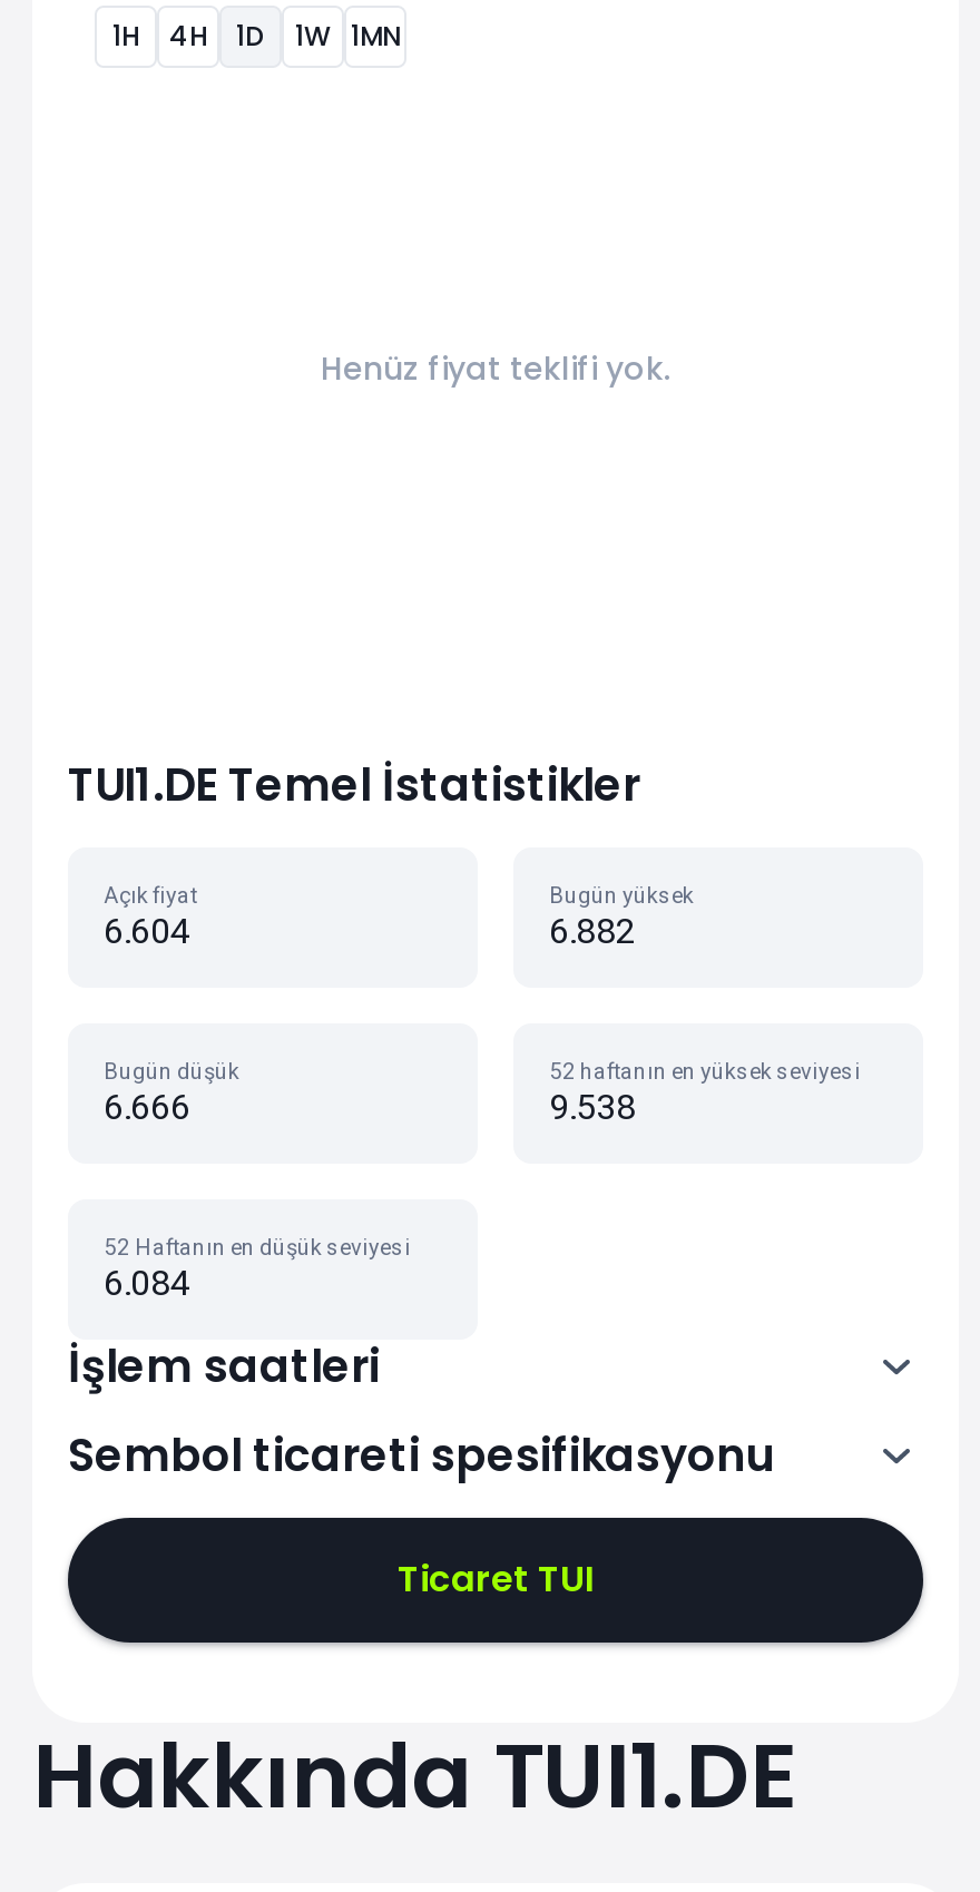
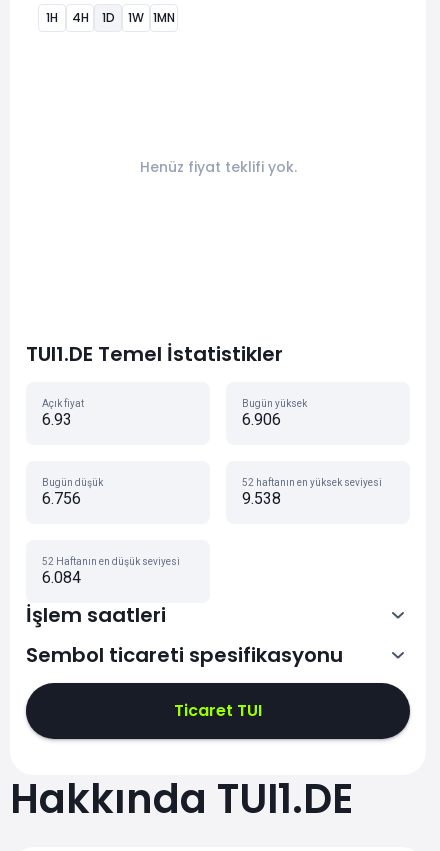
[104,910,190,952] 6.604 -> [42,410,72,429] 6.93
[549,910,636,952] 6.882 -> [242,410,281,429] 6.906
[104,1086,190,1128] 6.666 -> [42,489,81,508] 6.756

